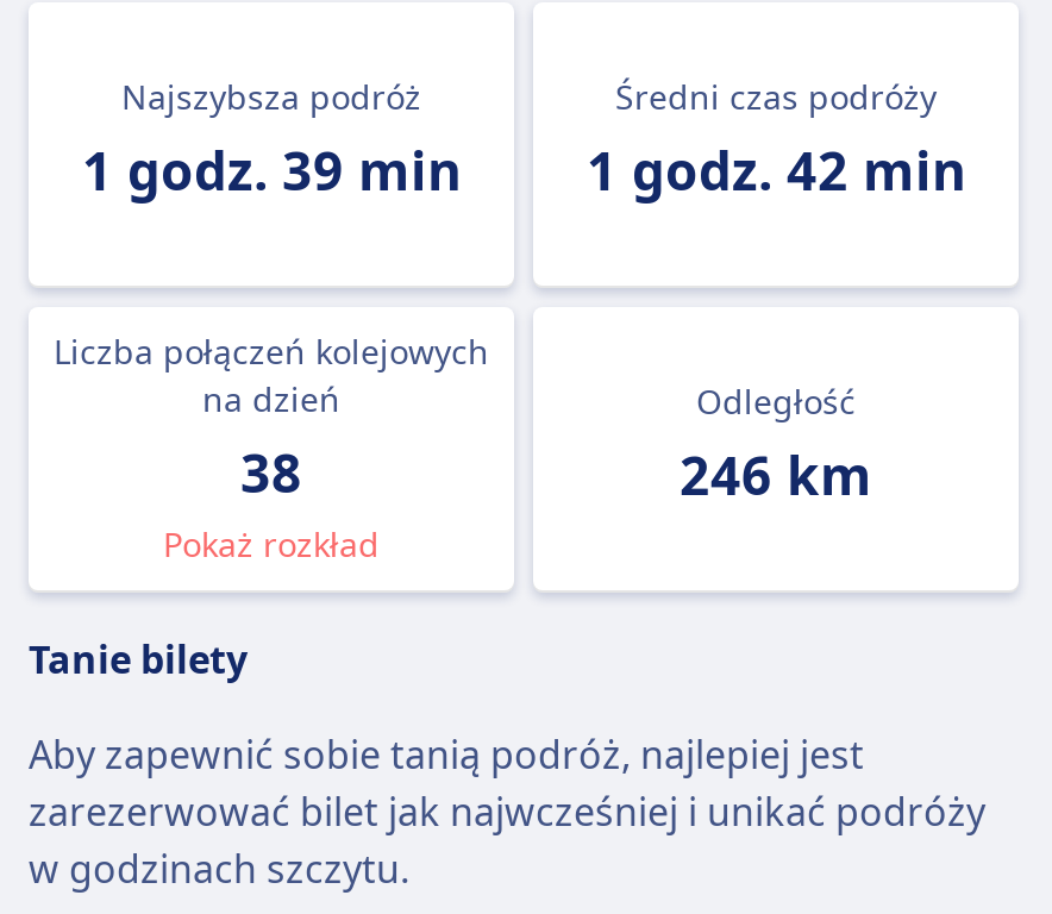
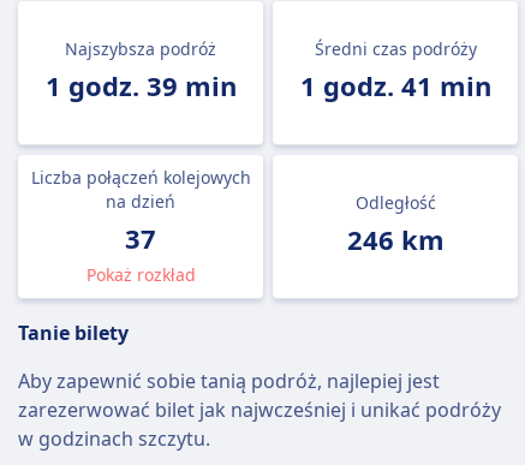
[82,133,965,205] 1 godz. 39 min 1 godz. 42 min -> [45,67,491,103] 1 godz. 39 min 1 godz. 41 min
[240,436,302,507] 38 -> [125,220,156,256] 37

